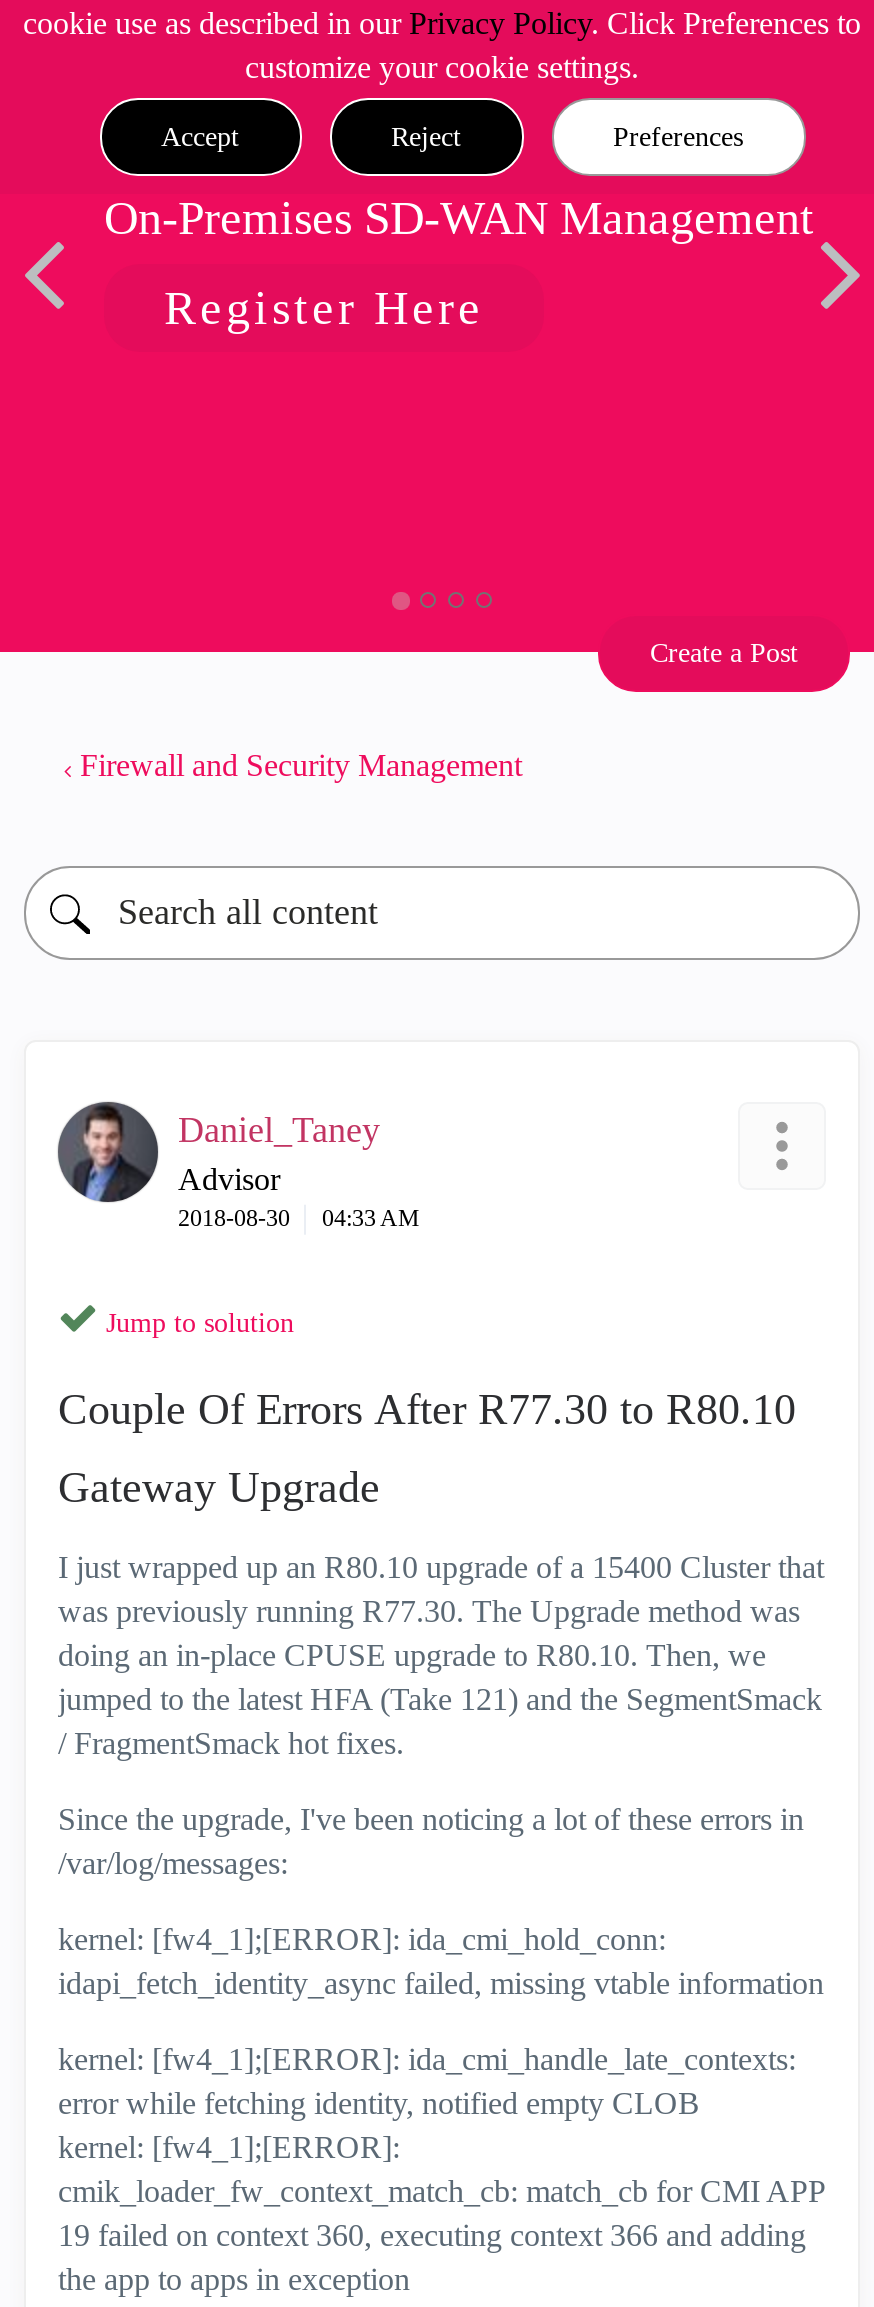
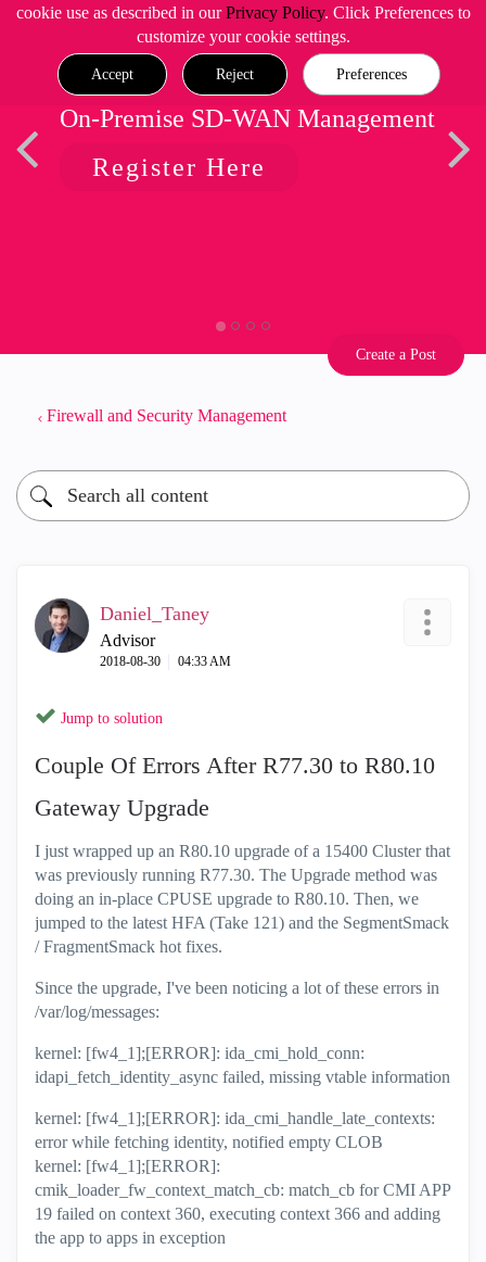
[104,192,814,244] On-Premises SD-WAN Management -> [60,104,435,132] On-Premise SD-WAN Management

